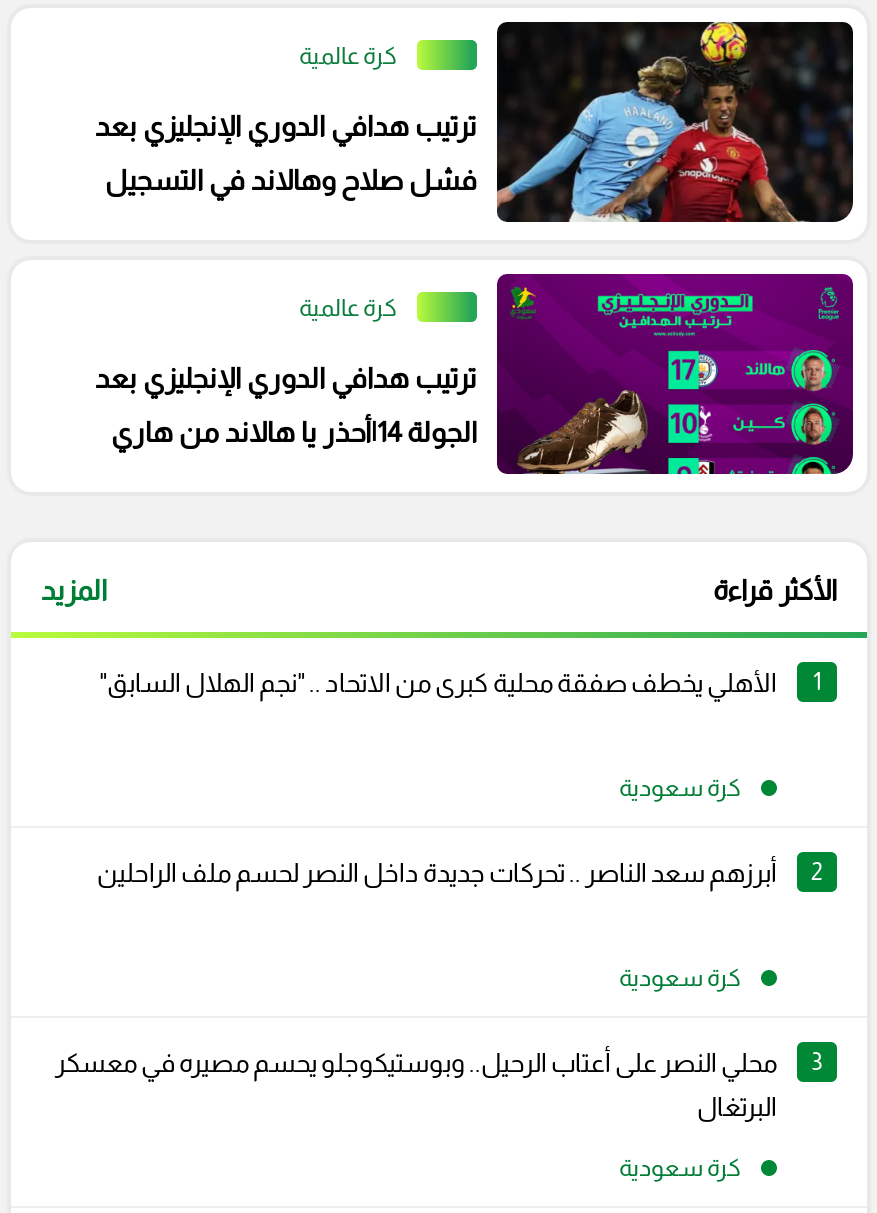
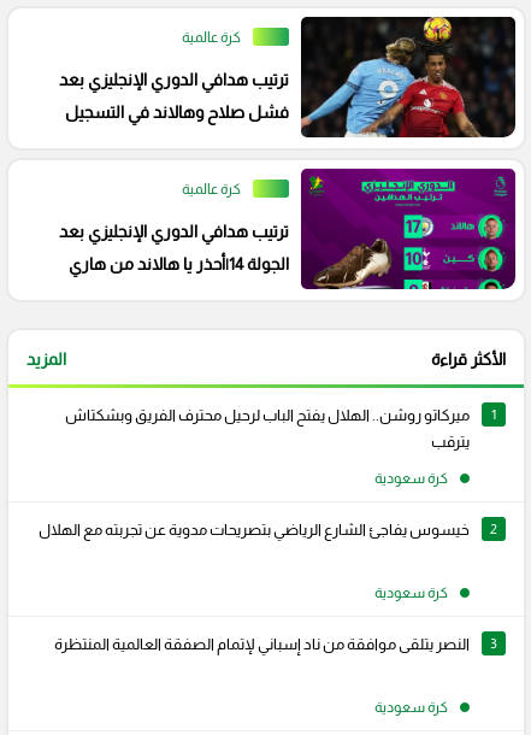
[99,667,777,697] الأهلي يخطف صفقة محلية كبرى من الاتحاد .. "نجم الهلال السابق" -> [65,406,470,450] ميركاتو روشن.. الهلال يفتح الباب لرحيل محترف الفريق وبشكتاش | يترقب
[97,857,777,887] أبرزهم سعد الناصر .. تحركات جديدة داخل النصر لحسم ملف الراحلين -> [39,520,470,538] خيسوس يفاجئ الشارع الرياضي بتصريحات مدوية عن تجربته مع الهلال
[55,1047,777,1121] محلي النصر على أعتاب الرحيل.. وبوستيكوجلو يحسم مصيره في معسكر | البرتغال -> [54,635,470,653] النصر يتلقى موافقة من ناد إسباني لإتمام الصفقة العالمية المنتظرة

